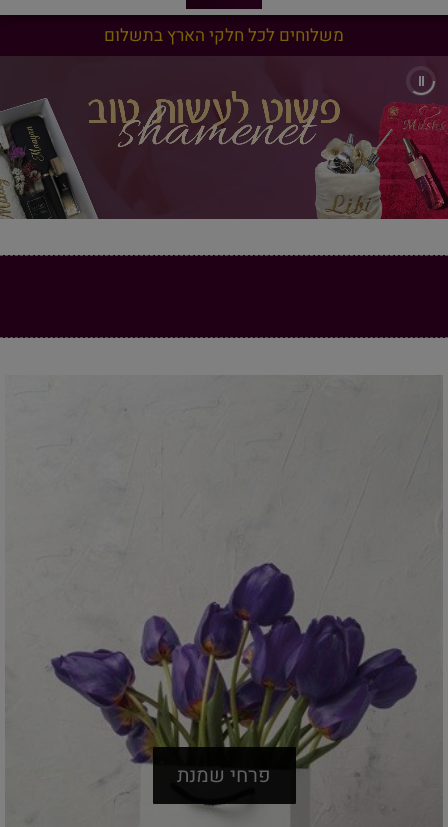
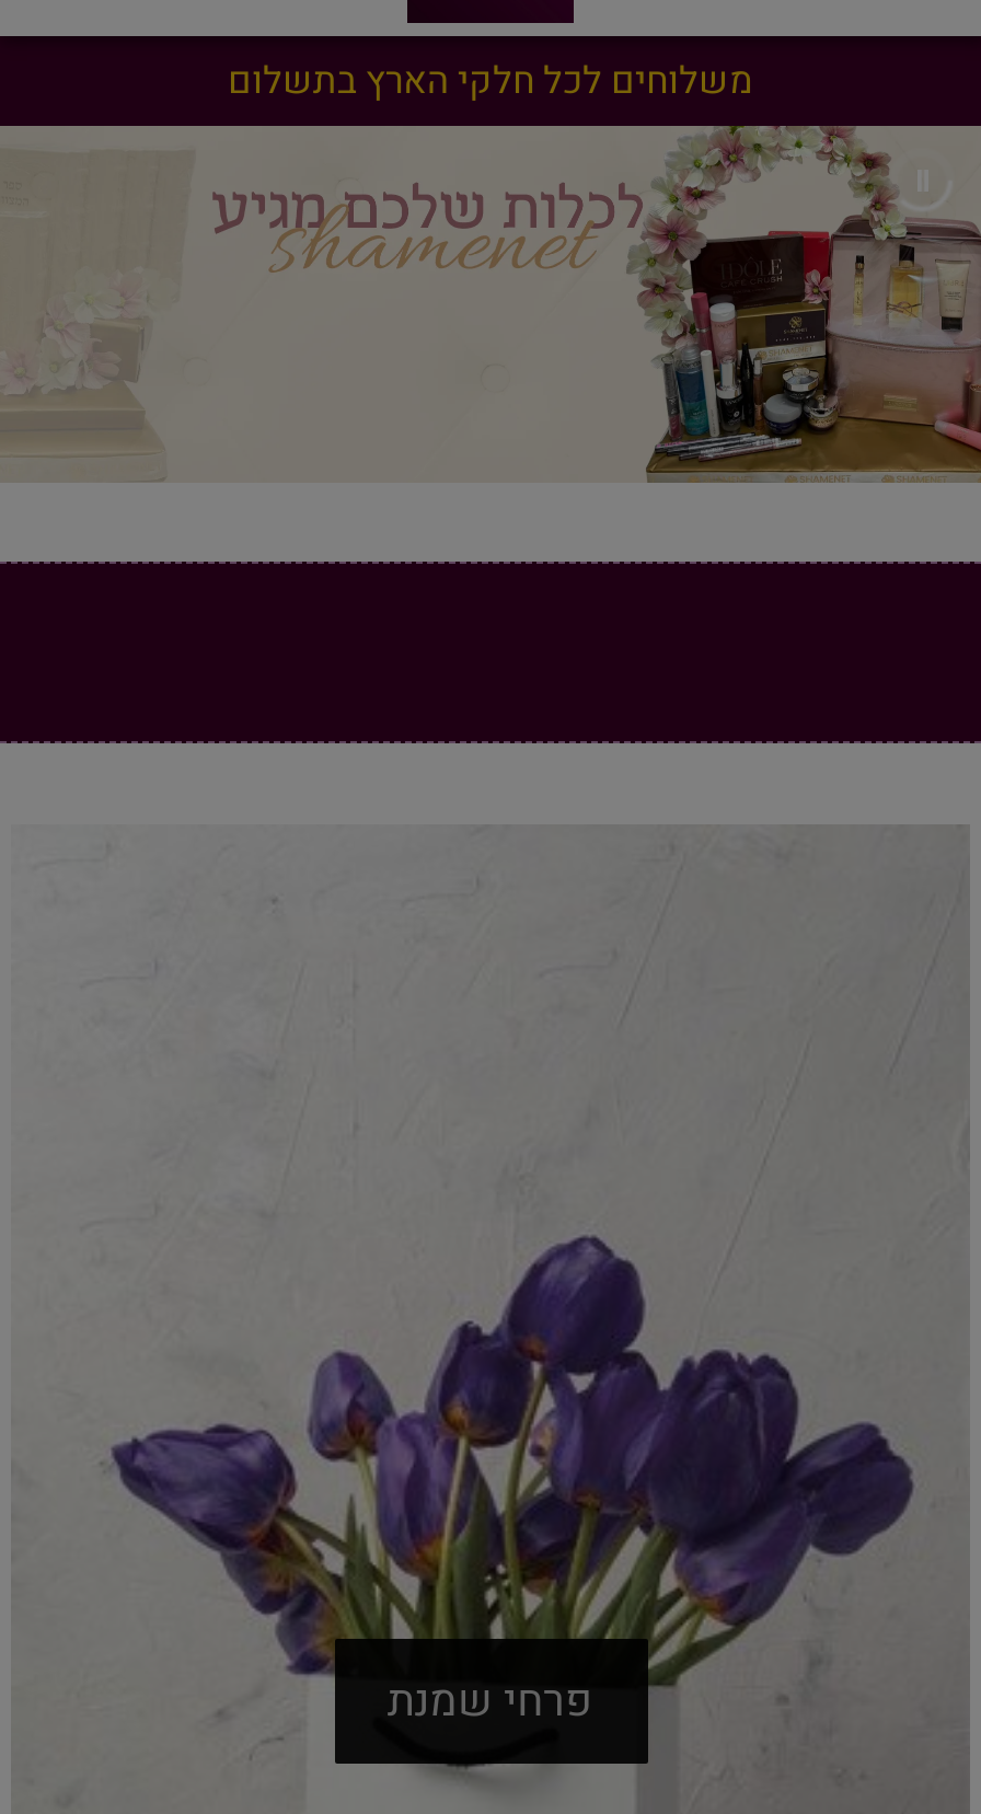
[3,56,445,220] [image] -> [7,124,974,483] [image]

